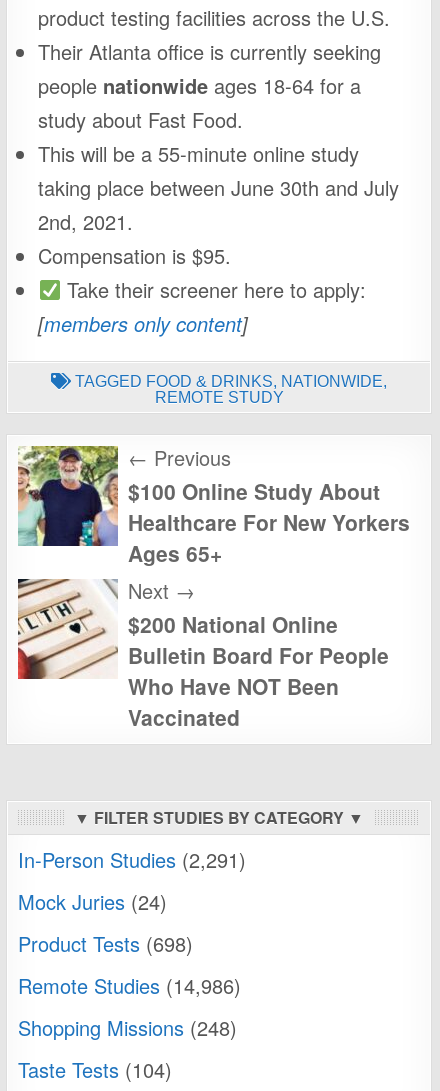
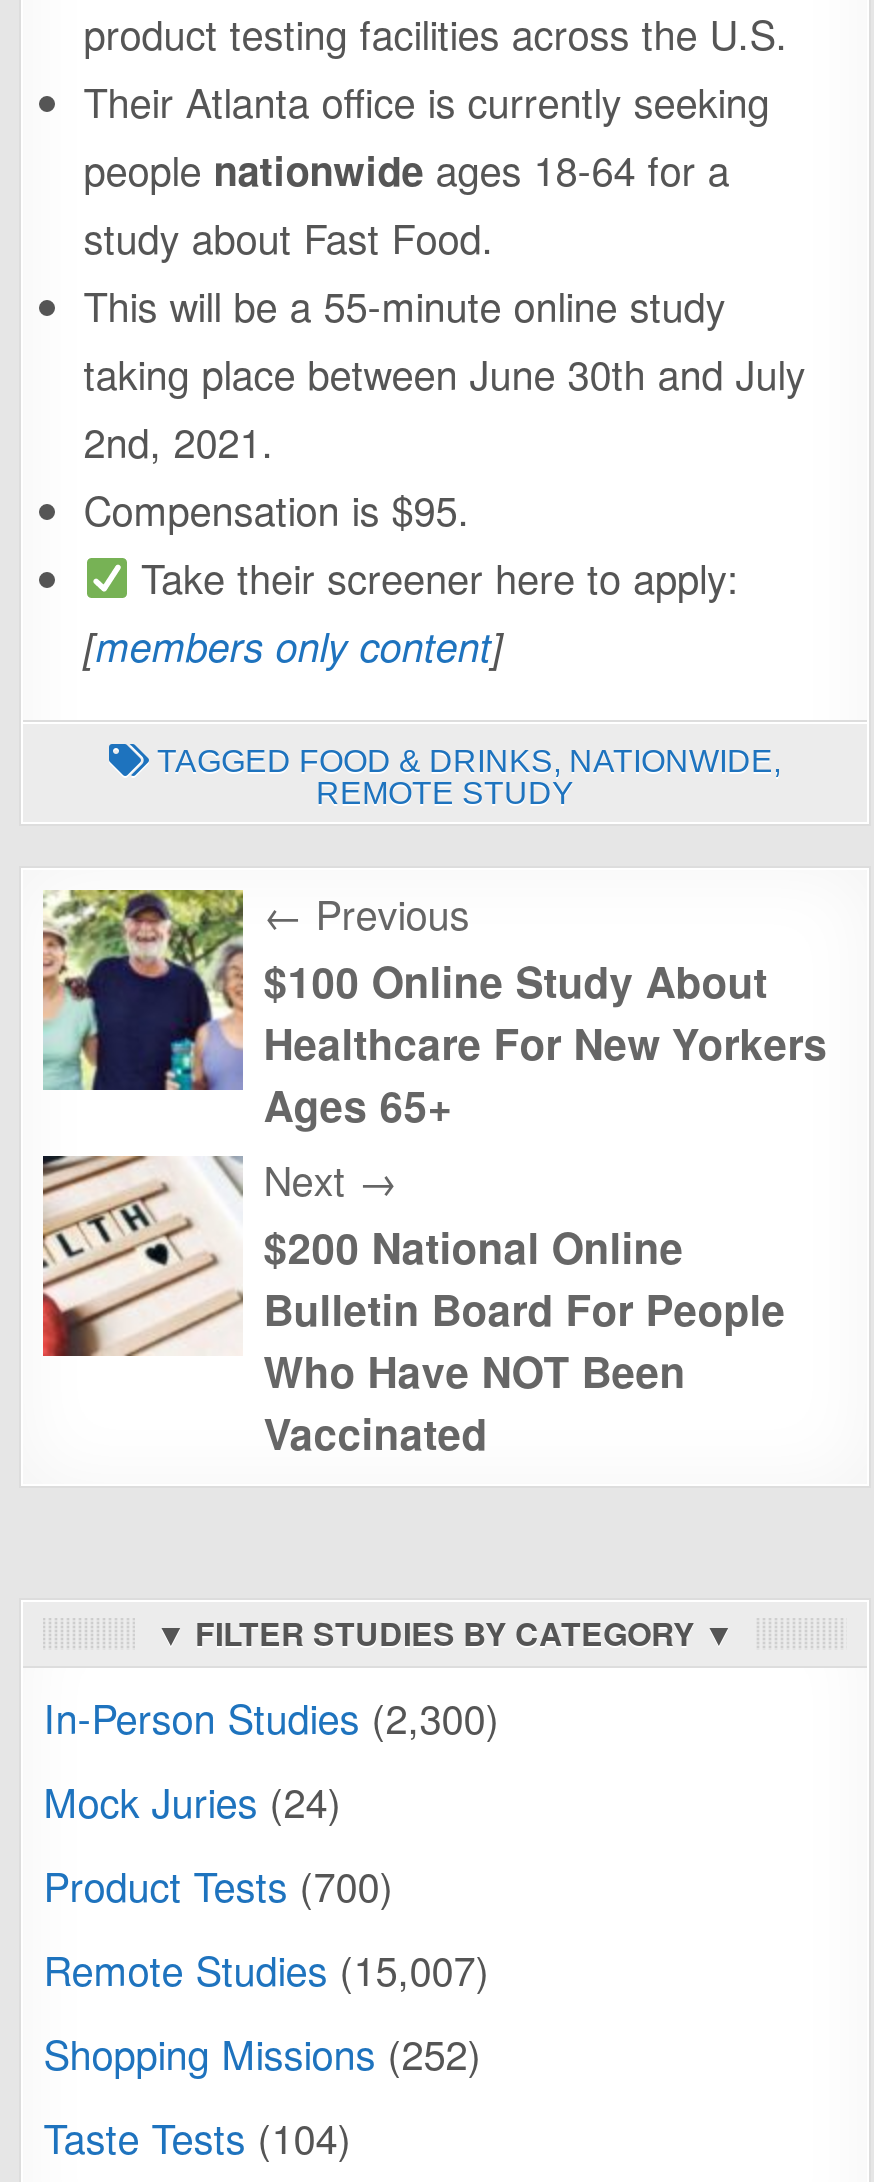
[18,844,246,873] In-Person Studies (2,291) -> [43,1689,499,1747] In-Person Studies (2,300)
[18,928,193,957] Product Tests (698) -> [43,1857,393,1915] Product Tests (700)
[18,970,241,999] Remote Studies (14,986) -> [43,1941,489,1999] Remote Studies (15,007)
[18,1012,237,1041] Shopping Missions (248) -> [43,2025,481,2083] Shopping Missions (252)

